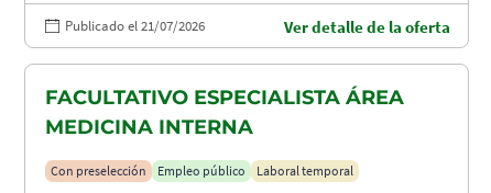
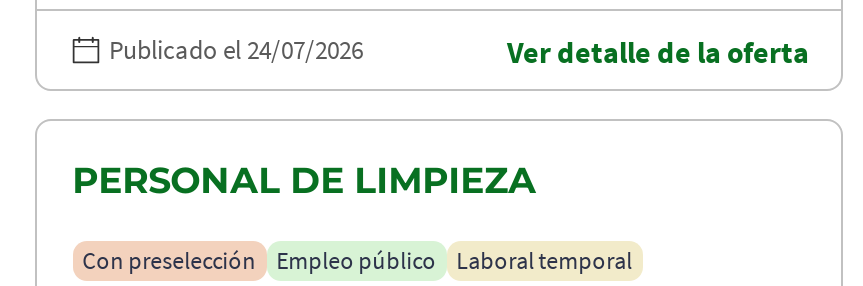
[65,16,205,35] Publicado el 21/07/2026 -> [109,32,363,66] Publicado el 24/07/2026
[45,86,404,139] FACULTATIVO ESPECIALISTA ÁREA | MEDICINA INTERNA -> [72,159,536,203] PERSONAL DE LIMPIEZA

